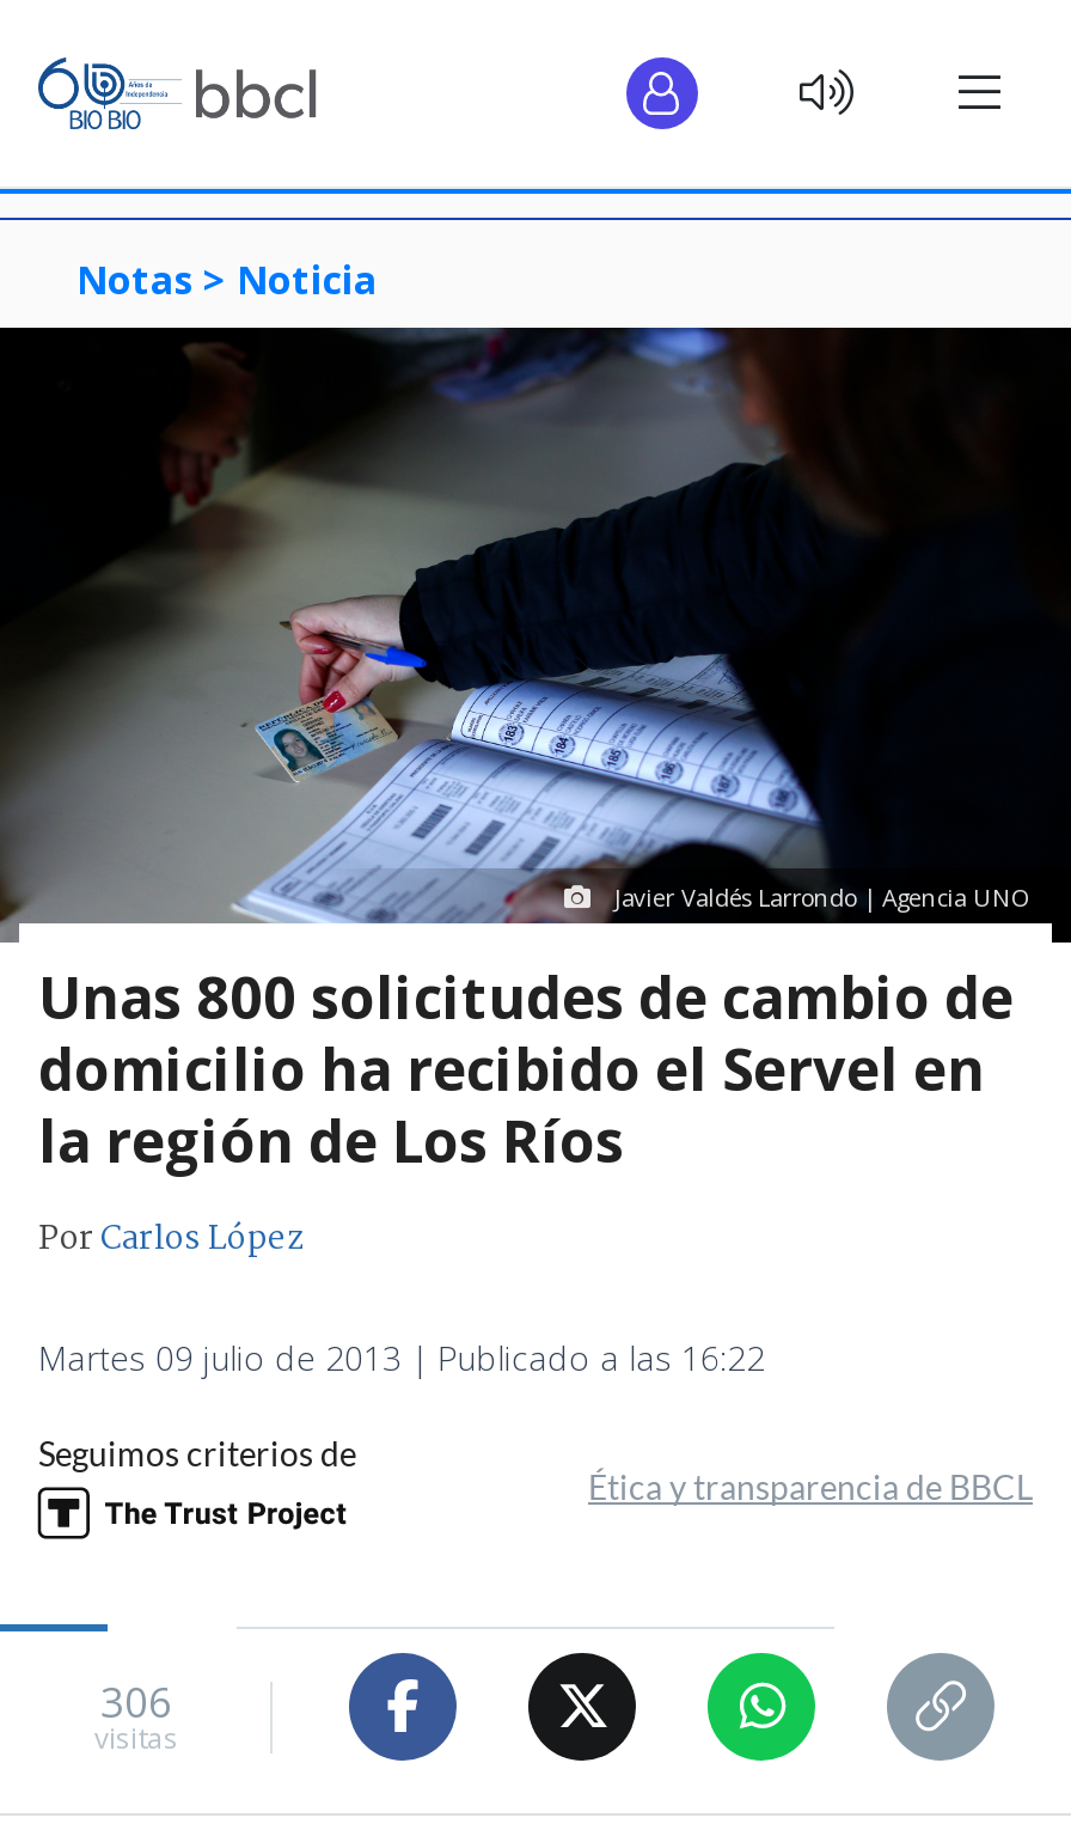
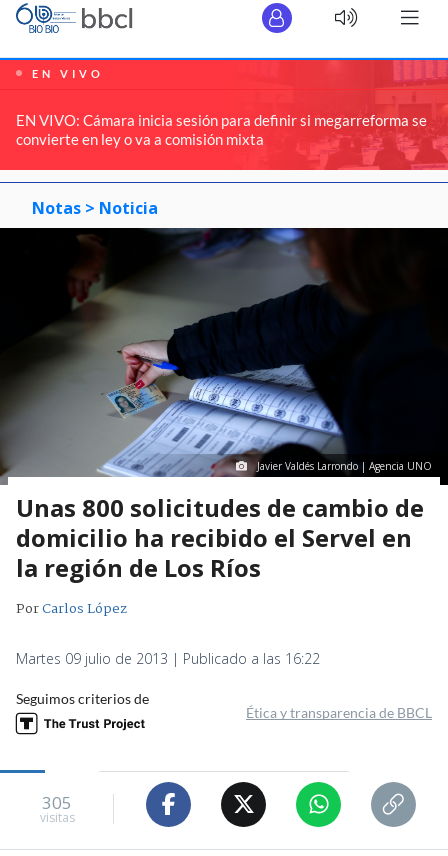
none -> [3,59,445,172] [image] | EN VIVO | EN VIVO: Cámara inicia sesión para definir si megarreforma se | convierte en ley o va a comisión mixta
[100,1675,172,1730] 306 -> [42,791,72,814] 305

